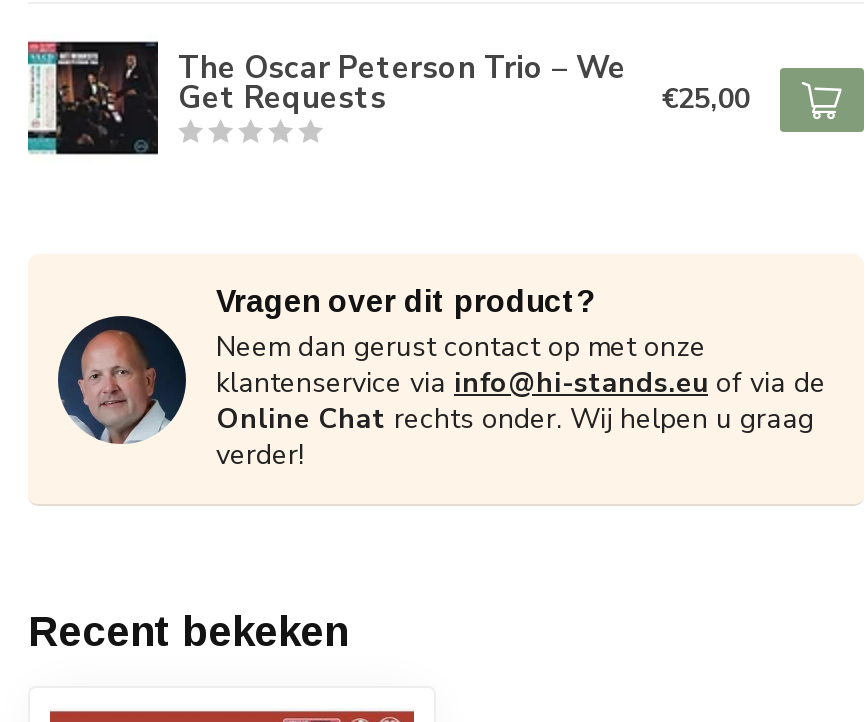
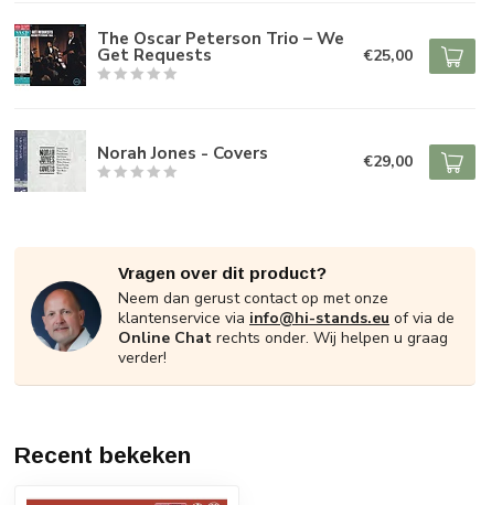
none -> [13,130,413,192] [image] | Norah Jones - Covers | €29,00

